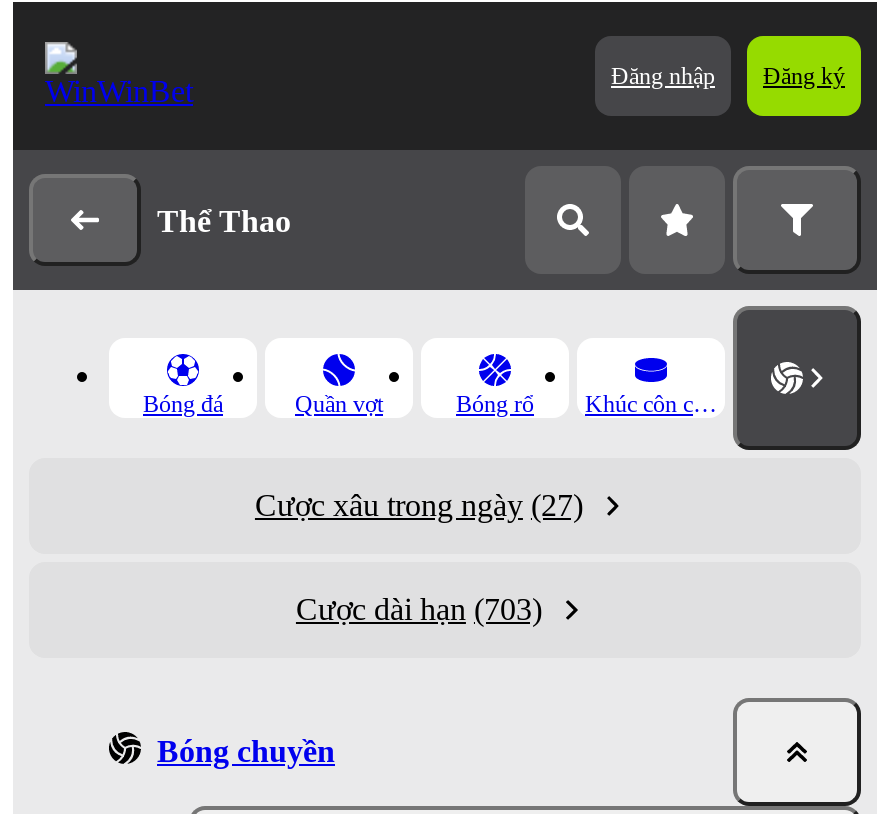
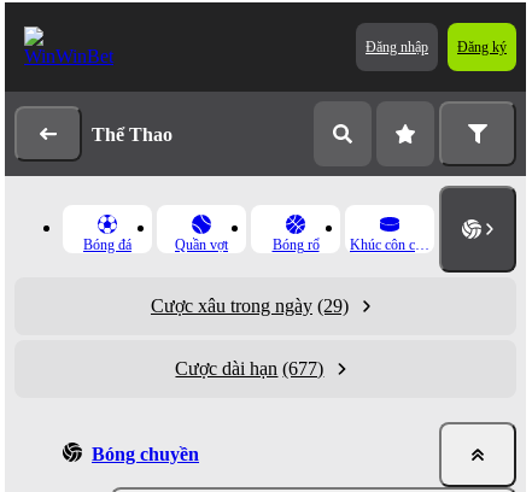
[255,488,583,522] Cược xâu trong ngày (27) -> [151,295,349,316] Cược xâu trong ngày (29)
[296,592,542,626] Cược dài hạn (703) -> [176,358,324,379] Cược dài hạn (677)

